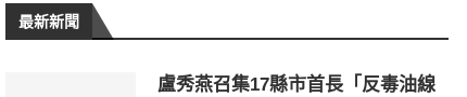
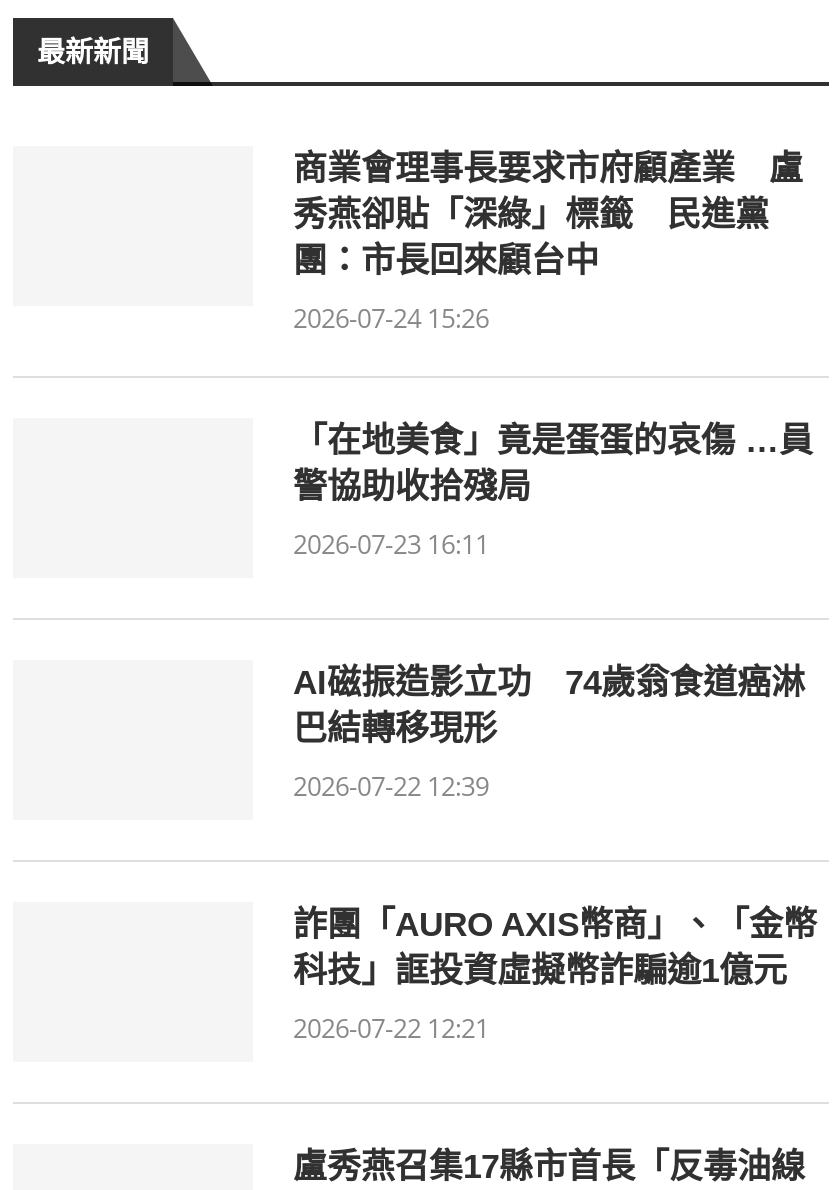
none -> [293,150,813,562] 商業會理事長要求市府顧產業 盧 | 秀燕卻貼「深綠」標籤 民進黨 | 團：市長回來顧台中 | 2026-07-24 15:26 | 「在地美食」竟是蛋蛋的哀傷 …員 | 警協助收拾殘局 | 2026-07-23 16:11
none -> [293,664,805,804] AI磁振造影立功 74歲翁食道癌淋 | 巴結轉移現形 | 2026-07-22 12:39
none -> [293,906,817,1046] 詐團「AURO AXIS幣商」、「金幣 | 科技」誆投資虛擬幣詐騙逾1億元 | 2026-07-22 12:21

